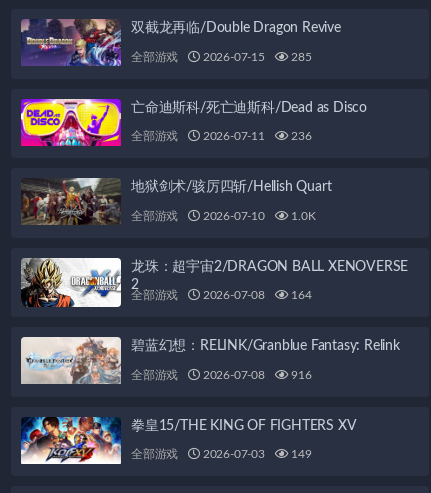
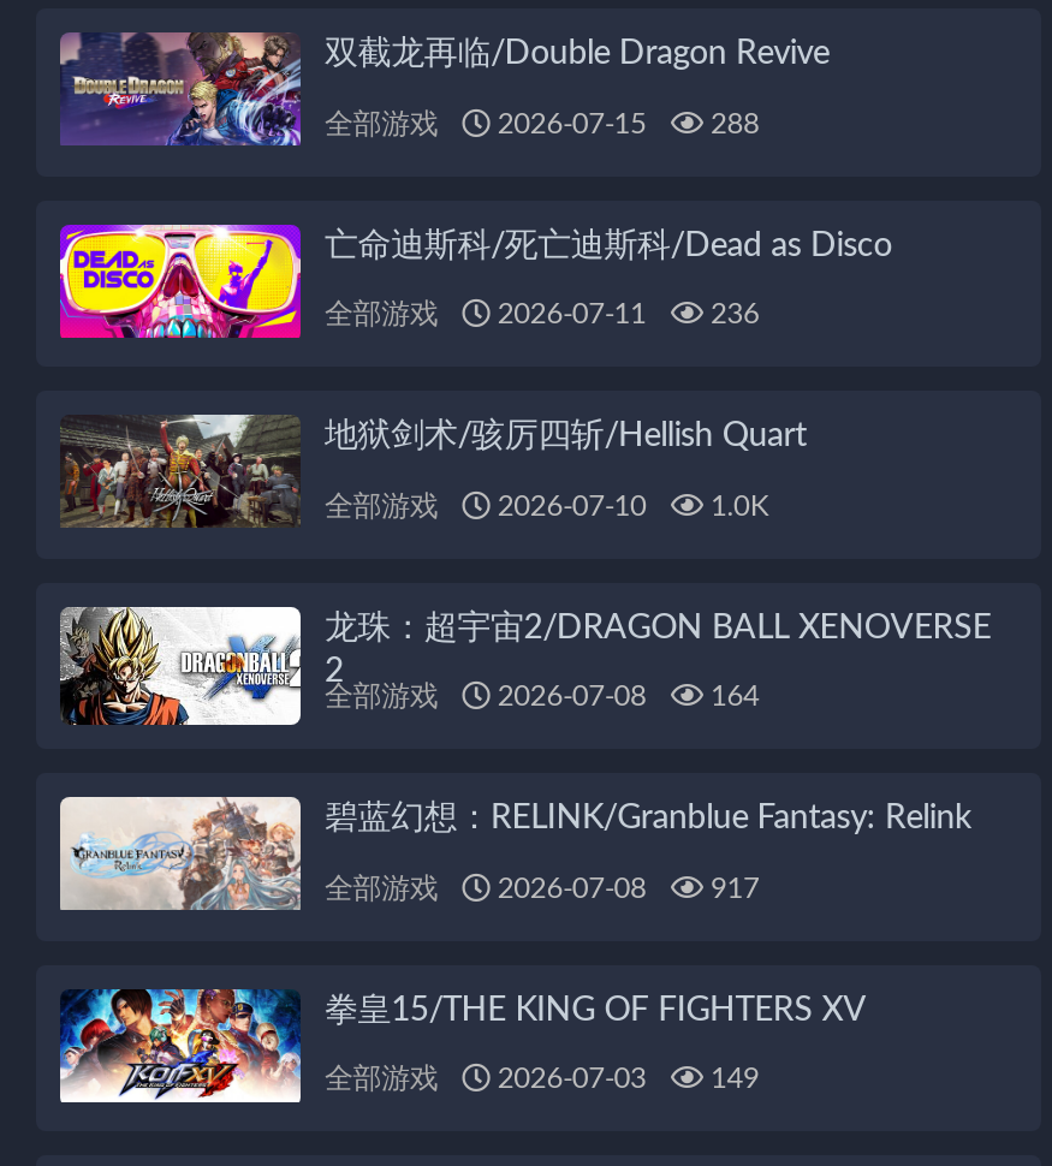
[131,51,312,63] 全部游戏 2026-07-15 285 -> [325,109,759,138] 全部游戏 2026-07-15 288
[131,369,312,381] 全部游戏 2026-07-08 916 -> [325,873,759,902] 全部游戏 2026-07-08 917

